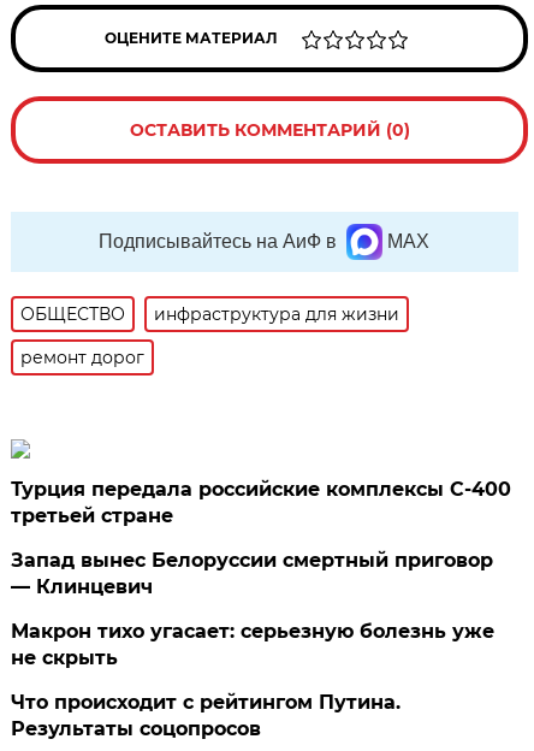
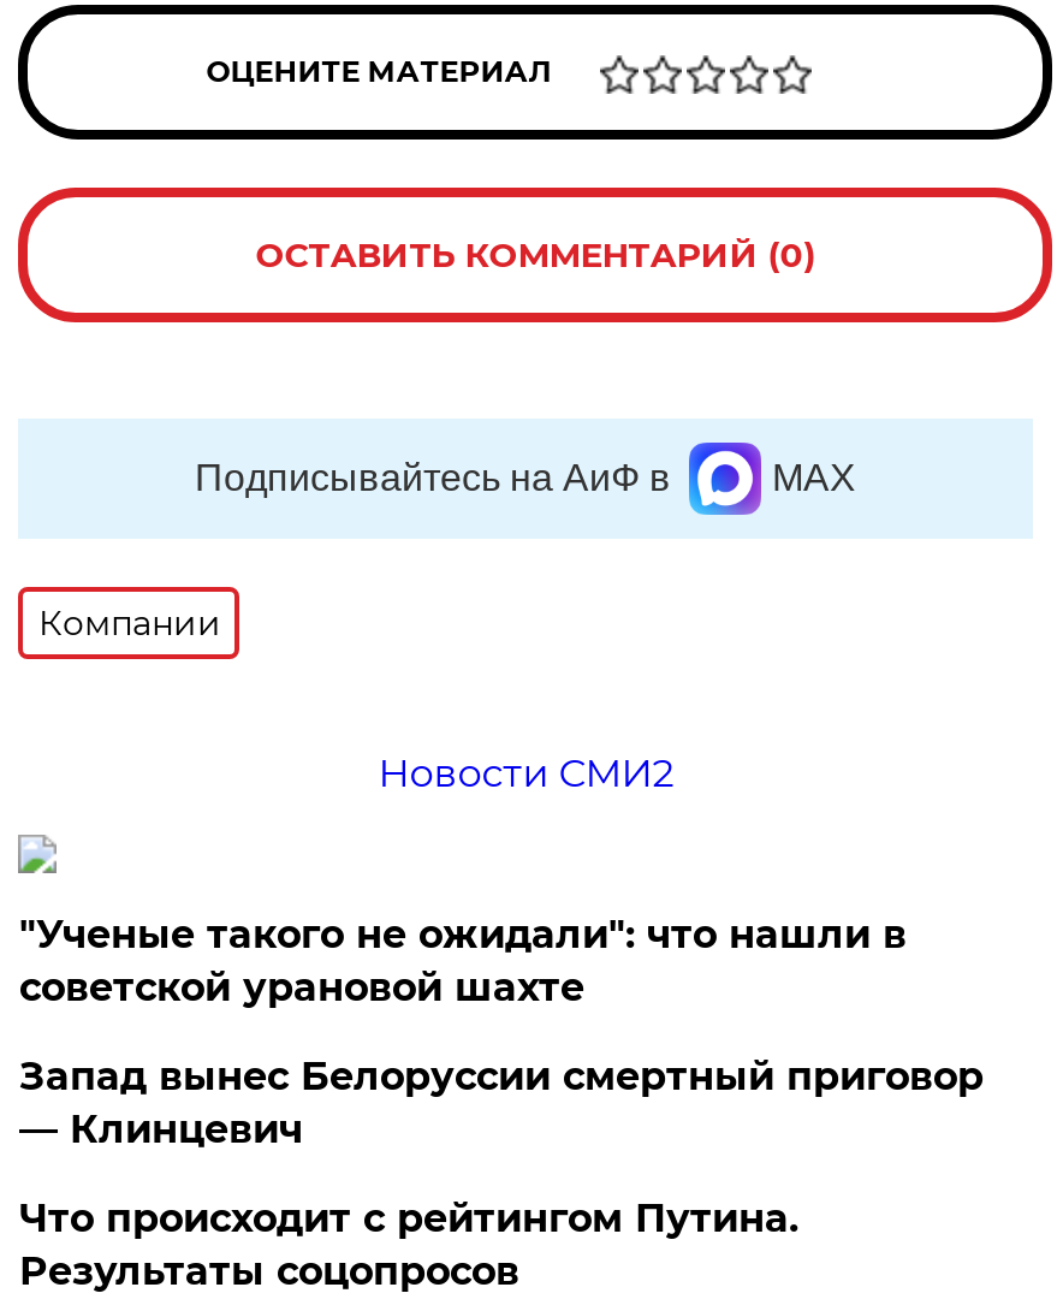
[21,303,400,325] ОБЩЕСТВО | инфраструктура для жизни -> [38,601,221,645] Компании
[21,347,145,368] ремонт дорог -> [378,751,674,796] Новости СМИ2
[11,478,512,527] Турция передала российские комплексы С-400 | третьей стране -> [19,912,906,1010] "Ученые такого не ожидали": что нашли в | советской урановой шахте
[11,620,495,669] Макрон тихо угасает: серьезную болезнь уже | не скрыть -> none

